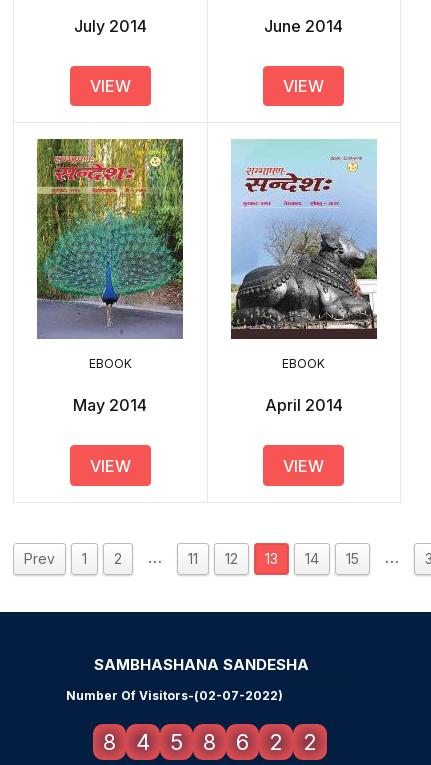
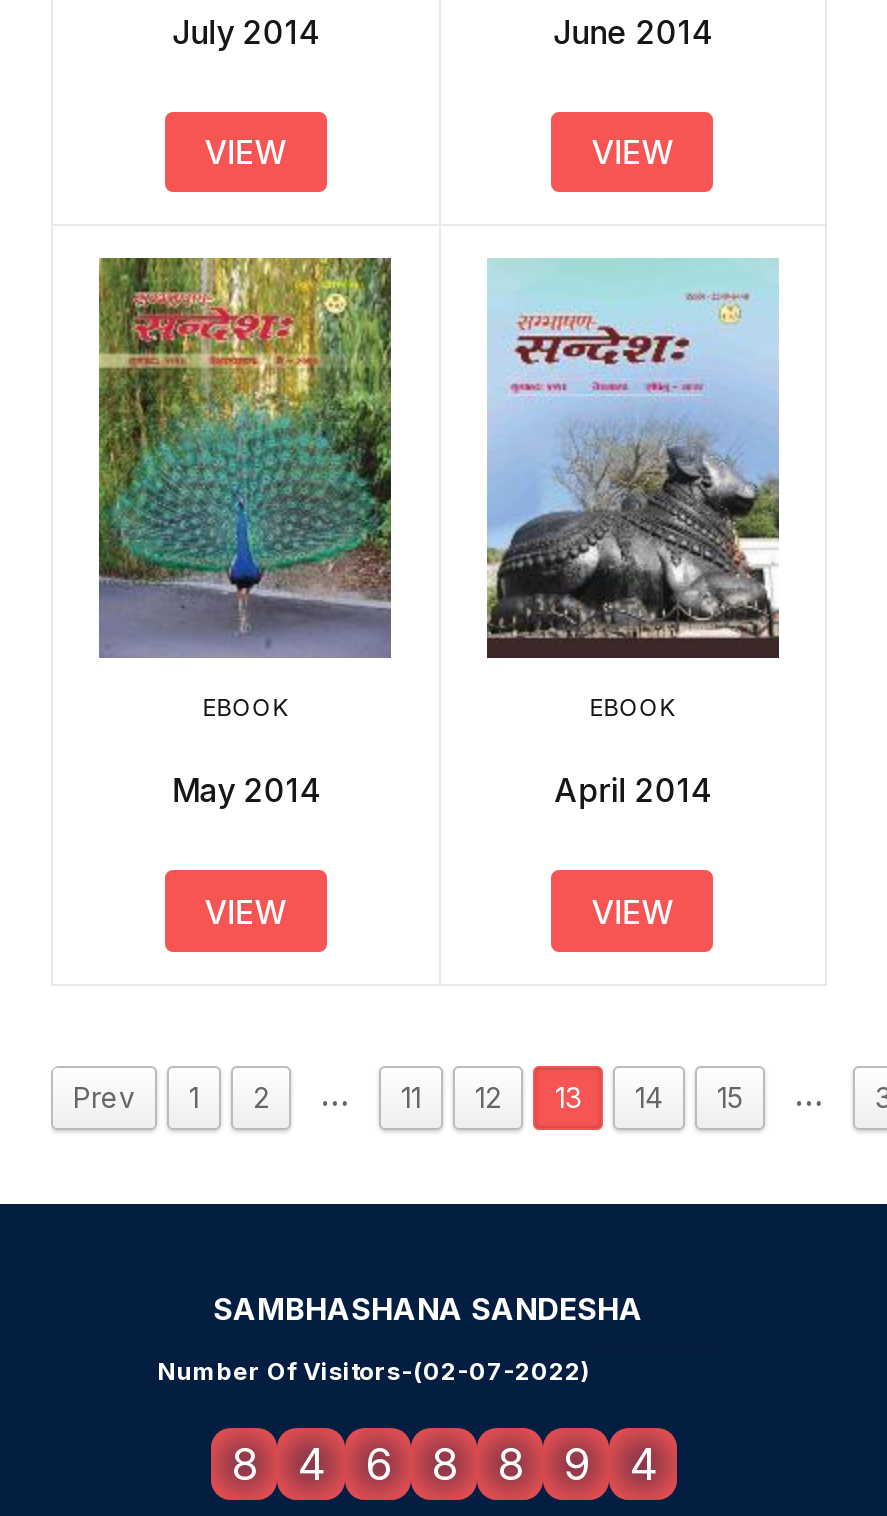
[169,729,182,755] 5 -> [365,1438,391,1490] 6
[235,729,248,755] 6 -> [497,1438,523,1490] 8
[268,729,282,755] 2 -> [563,1438,589,1490] 9
[302,729,316,755] 2 -> [629,1438,657,1490] 4

